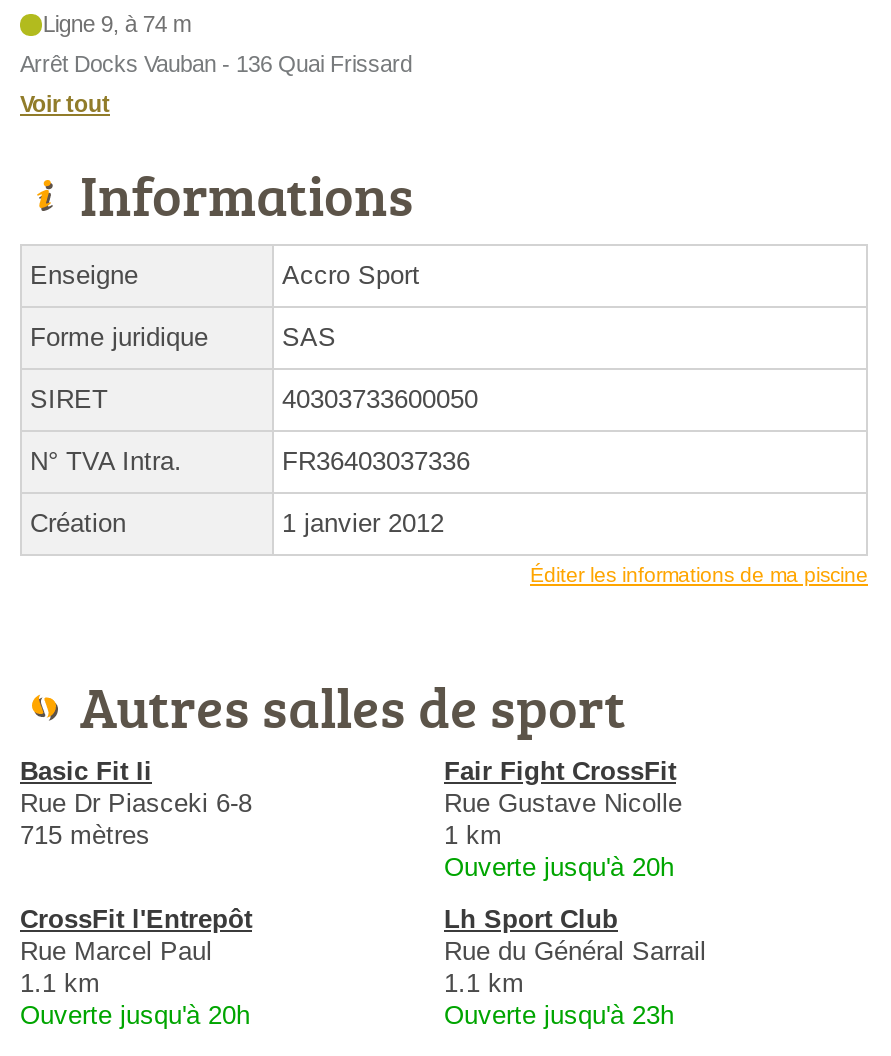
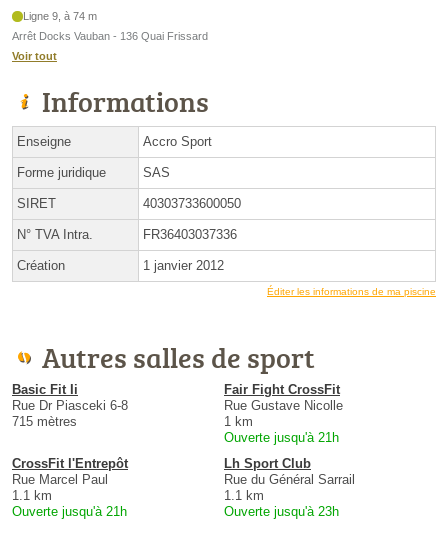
[444,852,674,882] Ouverte jusqu'à 20h -> [224,430,339,445] Ouverte jusqu'à 21h
[20,1000,250,1030] Ouverte jusqu'à 20h -> [12,504,127,519] Ouverte jusqu'à 21h

